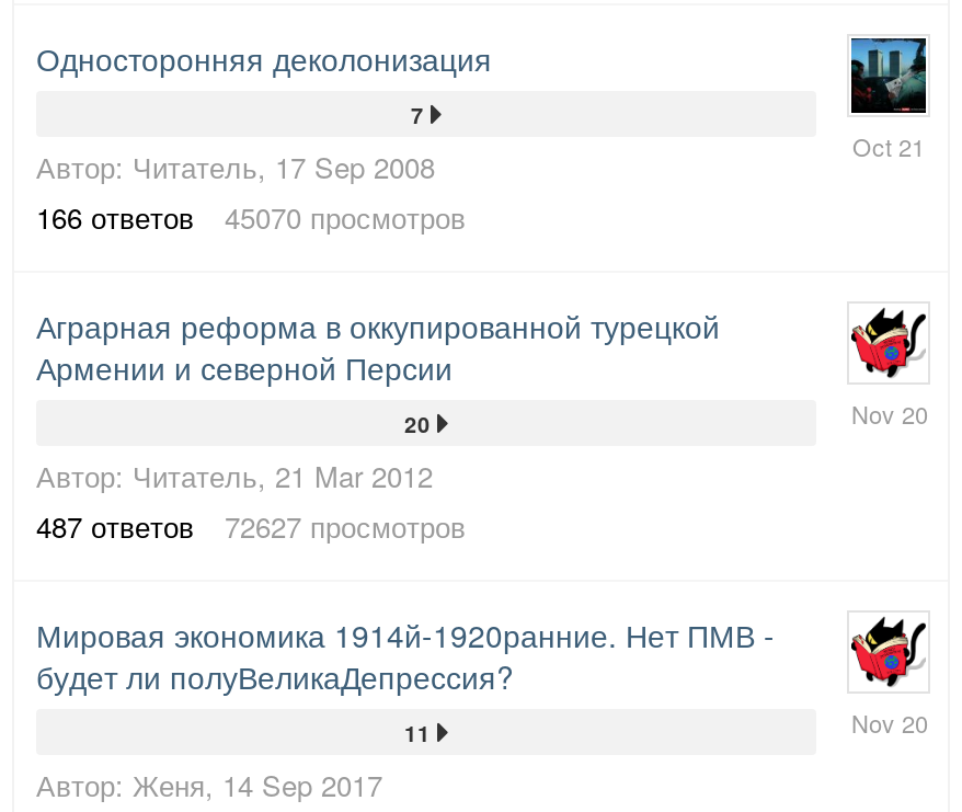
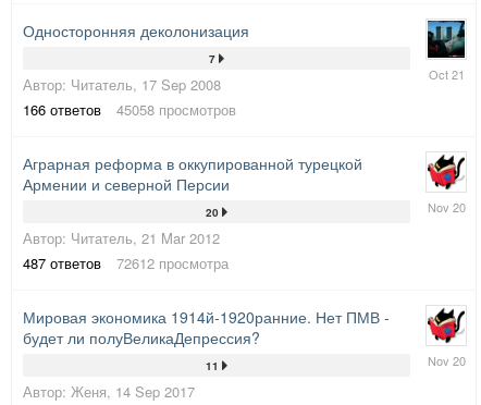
[36,197,466,239] 166 ответов 45070 просмотров -> [23,100,236,120] 166 ответов 45058 просмотров
[36,506,466,548] 487 ответов 72627 просмотров -> [23,253,229,274] 487 ответов 72612 просмотра

